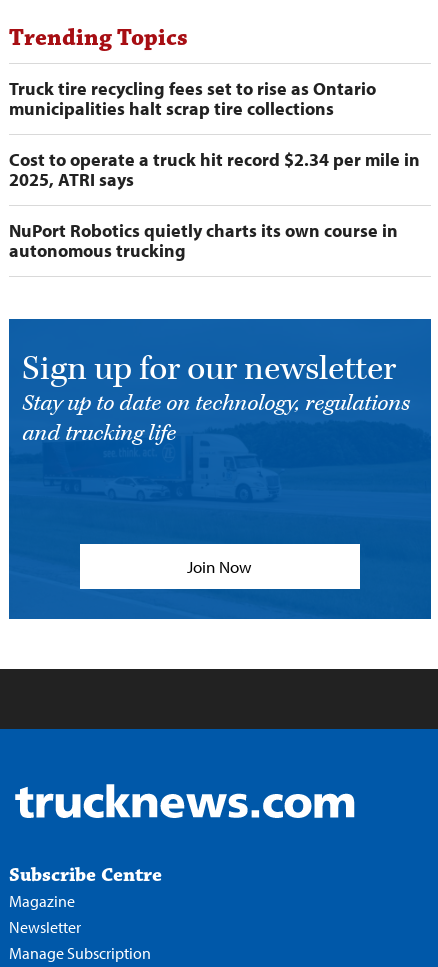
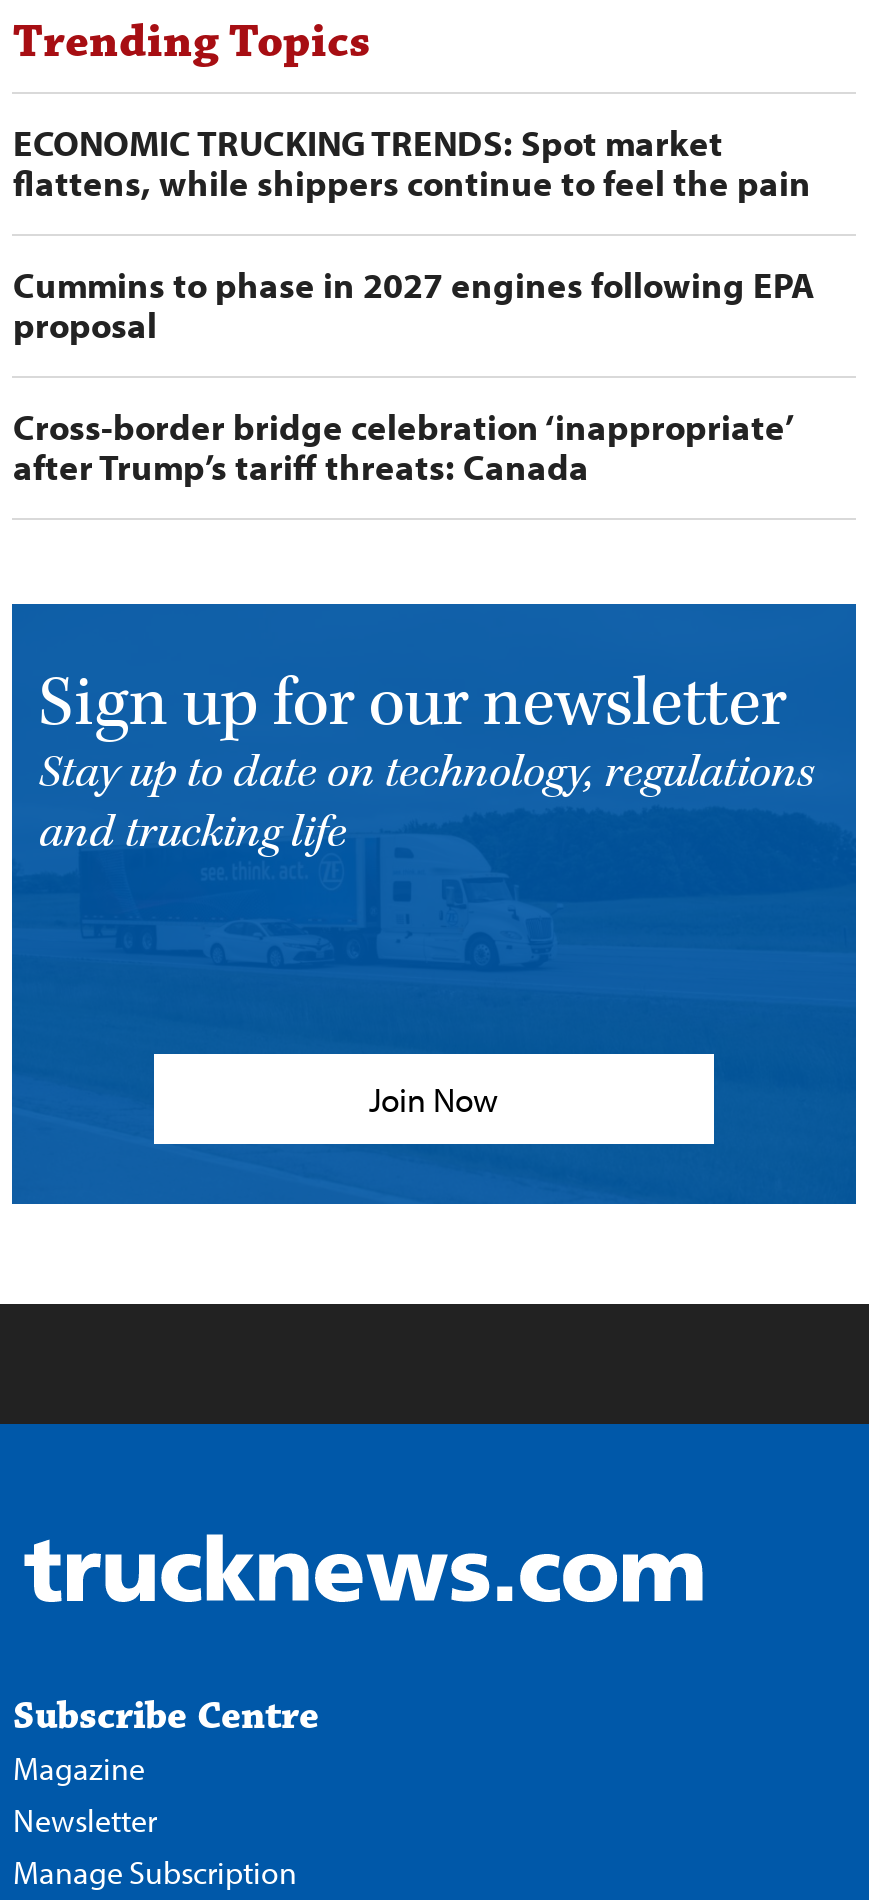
[9,77,376,120] Truck tire recycling fees set to rise as Ontario | municipalities halt scrap tire collections -> [13,120,811,206] ECONOMIC TRUCKING TRENDS: Spot market | flattens, while shippers continue to feel the pain
[9,148,420,191] Cost to operate a truck hit record $2.34 per mile in | 2025, ATRI says -> [13,262,815,348] Cummins to phase in 2027 engines following EPA | proposal
[9,219,398,262] NuPort Robotics quietly charts its own course in | autonomous trucking -> [13,404,793,490] Cross-border bridge celebration ‘inappropriate’ | after Trump’s tariff threats: Canada

